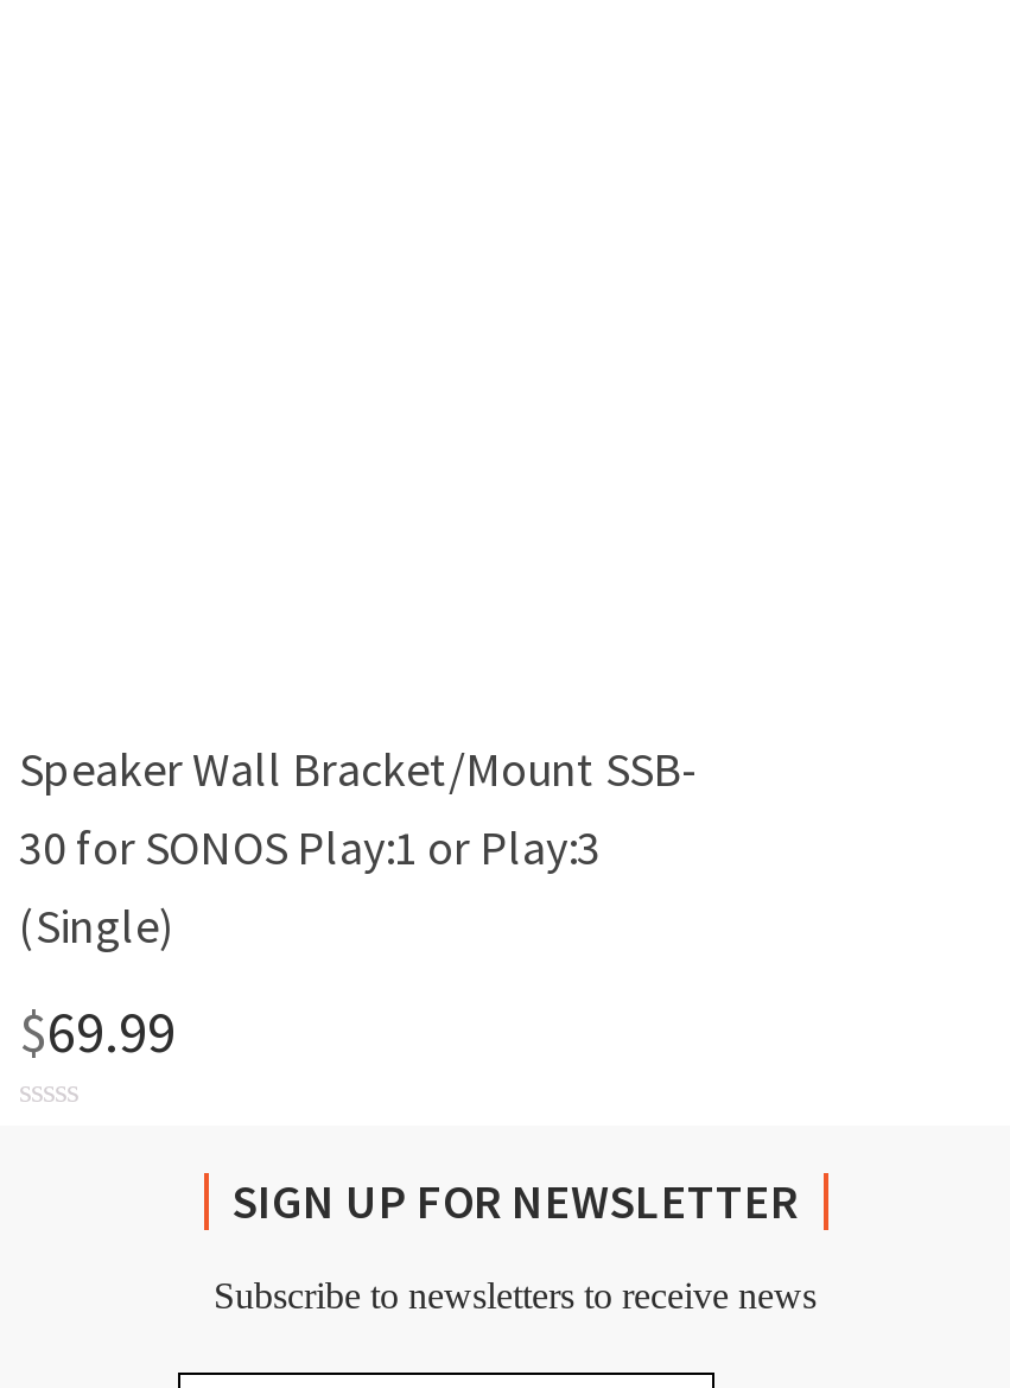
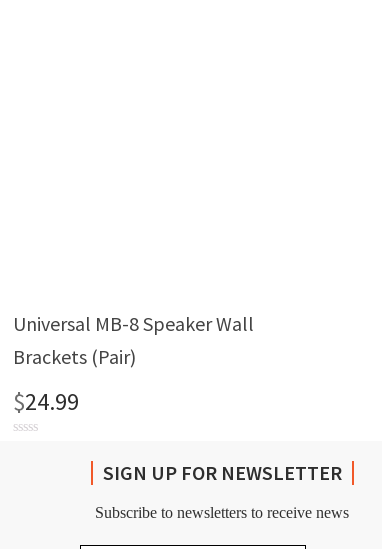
[19,739,698,955] Speaker Wall Bracket/Mount SSB- | 30 for SONOS Play:1 or Play:3 | (Single) -> [13,311,254,369] Universal MB-8 Speaker Wall | Brackets (Pair)
[19,995,176,1069] $69.99 -> [13,386,79,417] $24.99

